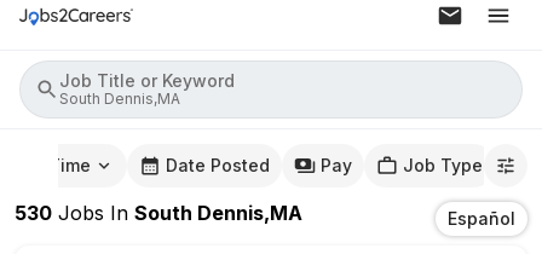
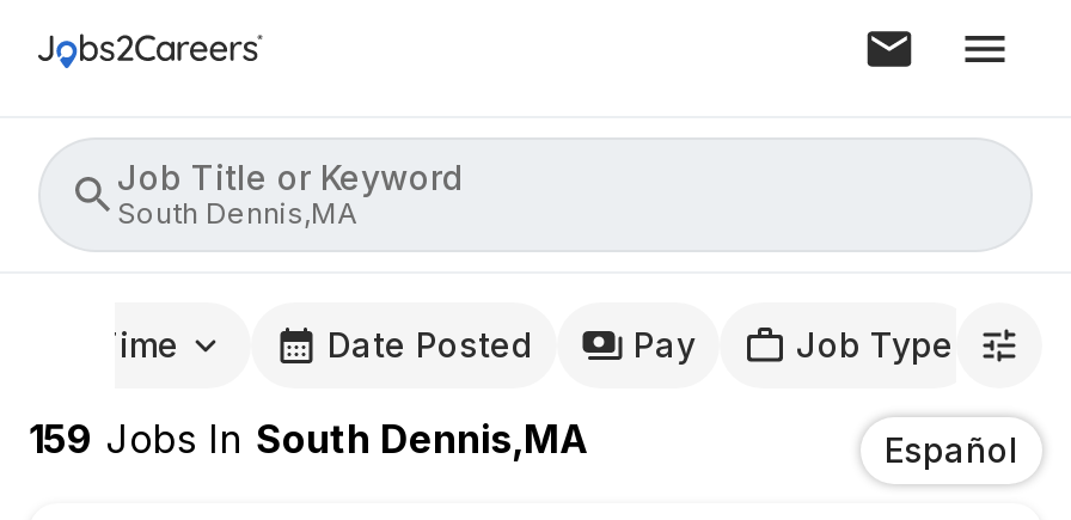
[15,201,302,225] 530 Jobs In South Dennis,MA -> [29,415,588,463] 159 Jobs In South Dennis,MA

